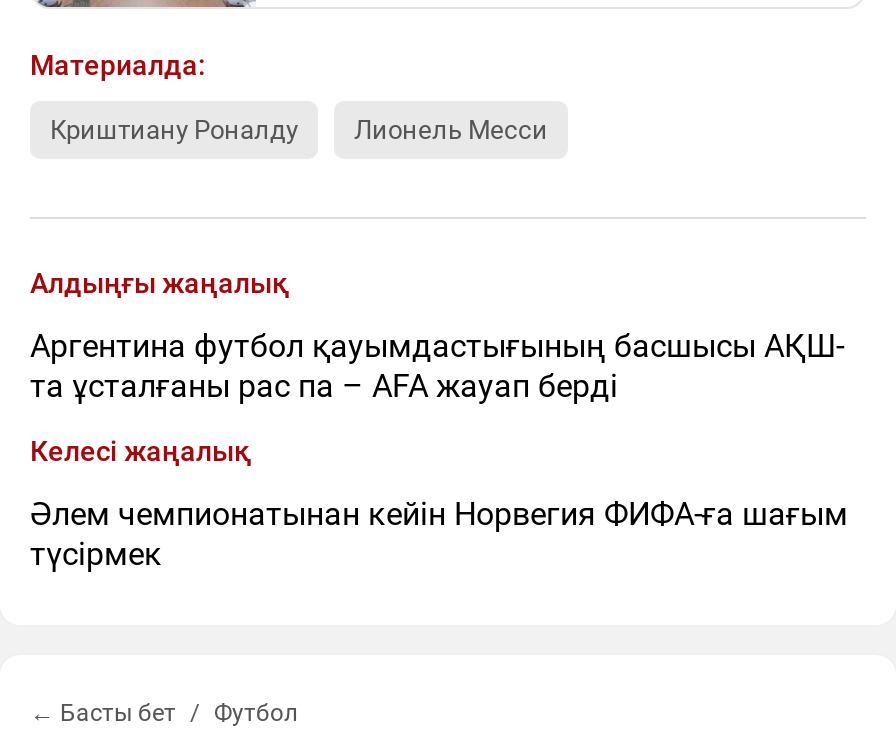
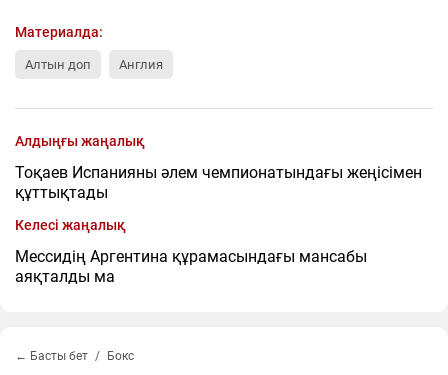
[50,115,548,145] Криштиану Роналду | Лионель Месси -> [25,57,163,72] Алтын доп | Англия
[30,327,844,405] Аргентина футбол қауымдастығының басшысы АҚШ- | та ұсталғаны рас па – AFA жауап берді -> [15,163,422,202] Тоқаев Испанияны әлем чемпионатындағы жеңісімен | құттықтады
[30,495,848,573] Әлем чемпионатынан кейін Норвегия ФИФА-ға шағым | түсірмек -> [15,247,367,286] Мессидің Аргентина құрамасындағы мансабы | аяқталды ма
[214,699,298,727] Футбол -> [107,349,134,363] Бокс

